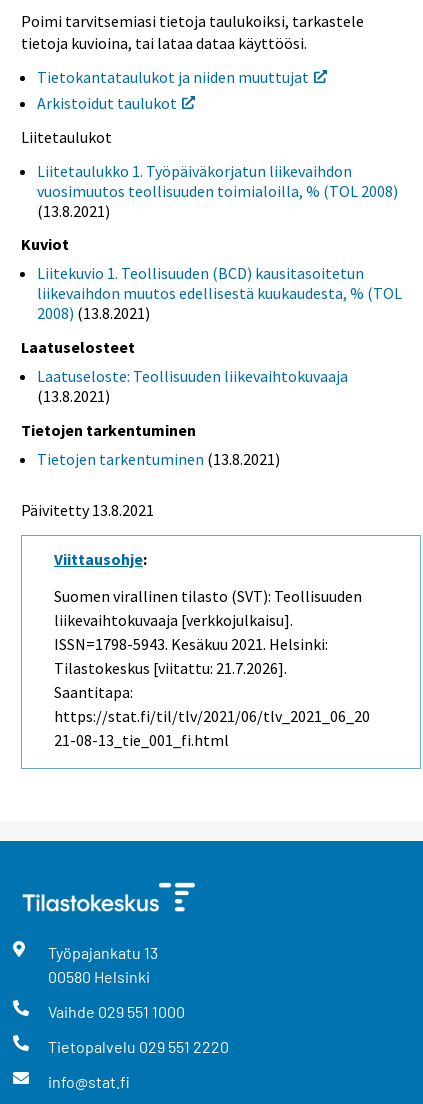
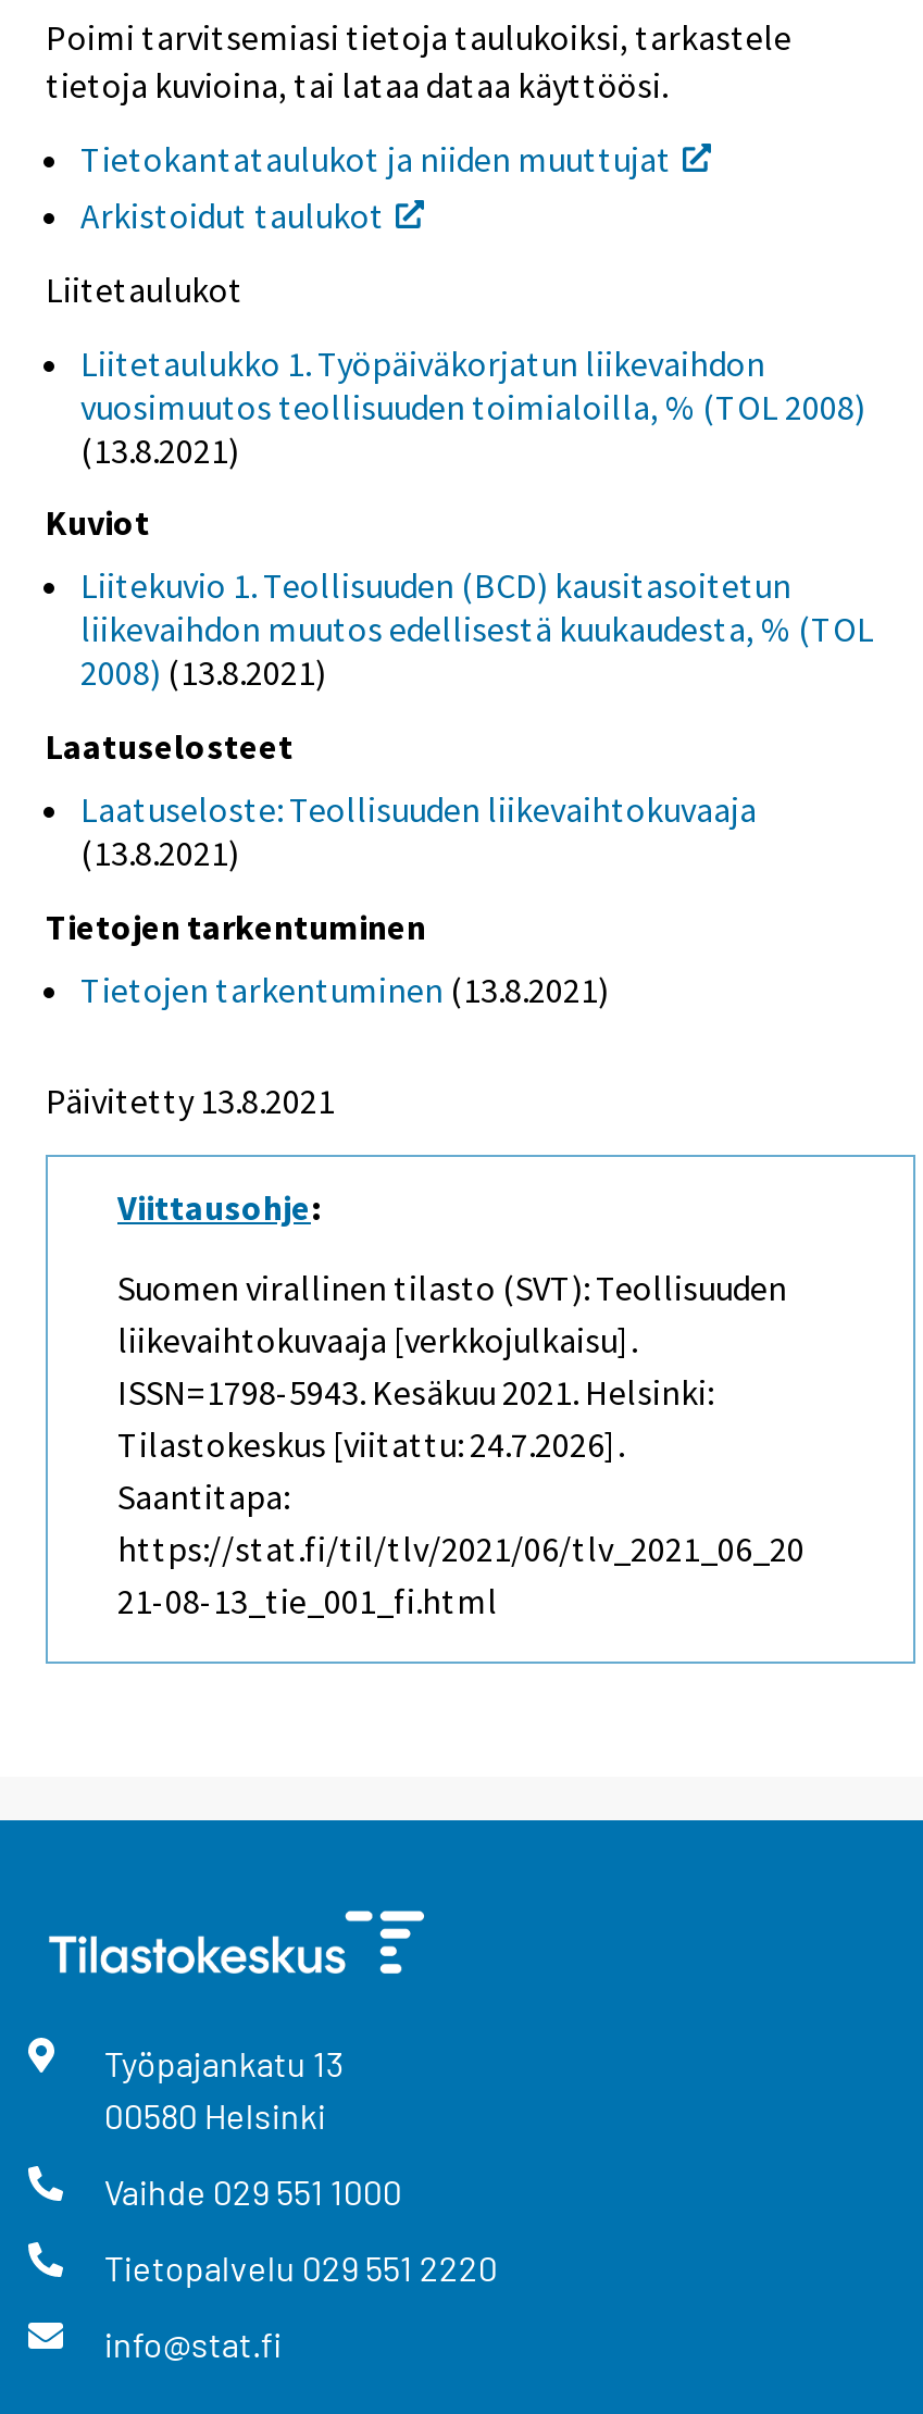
[54,658,287,678] Tilastokeskus [viitattu: 21.7.2026]. -> [117,1422,624,1465] Tilastokeskus [viitattu: 24.7.2026].

